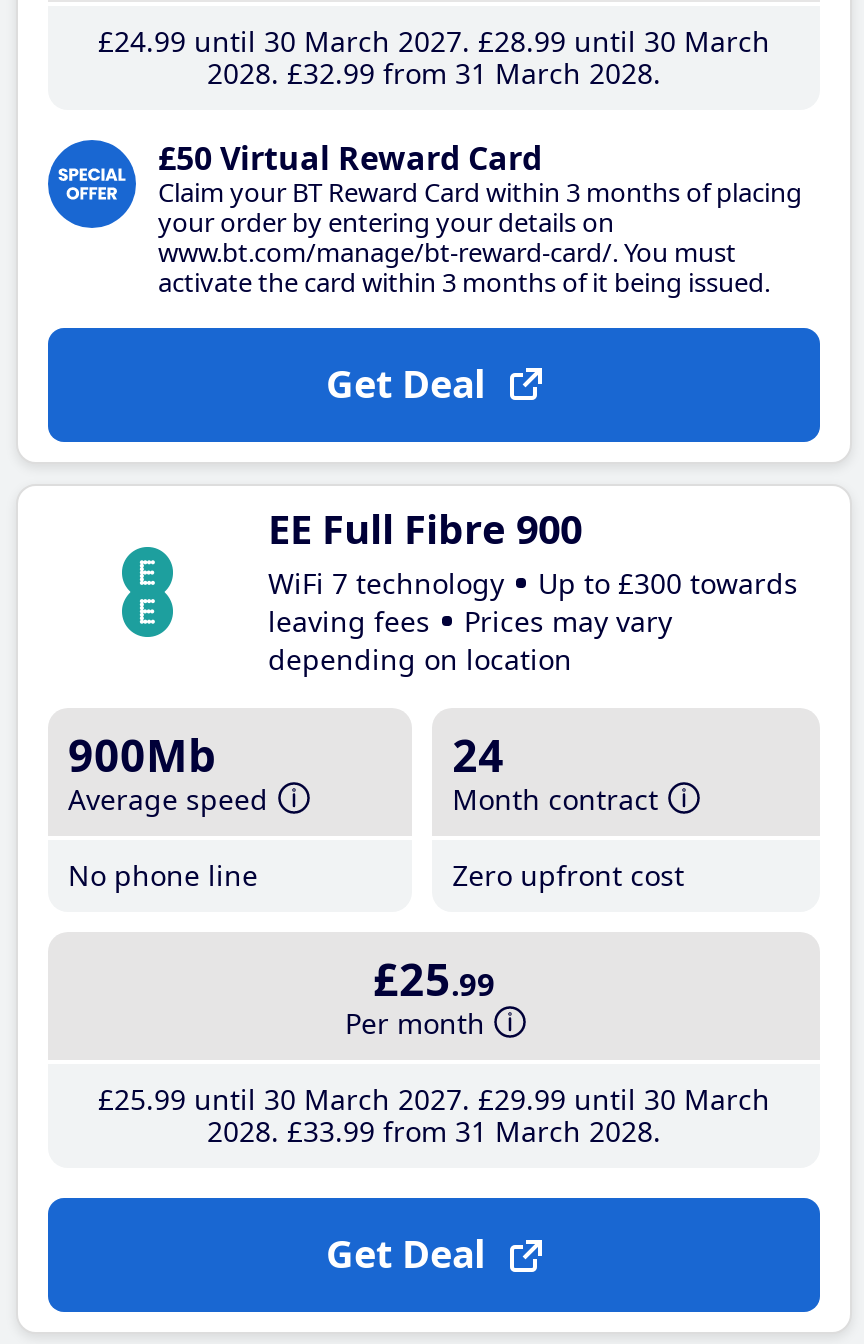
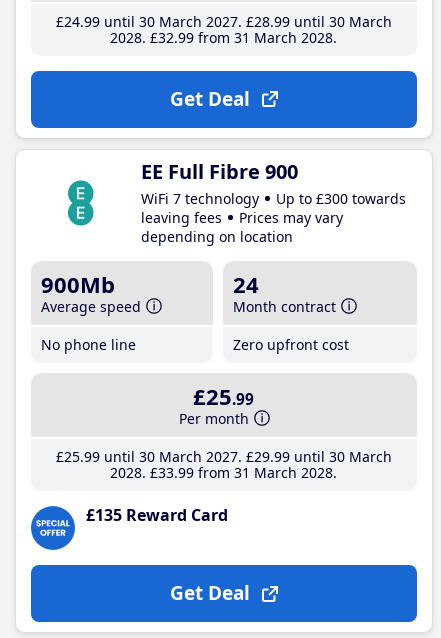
moved [48,140,130,230] -> [30,506,75,551]: [image]
[158,135,802,299] £50 Virtual Reward Card | Claim your BT Reward Card within 3 months of placing | your order by entering your details on | www.bt.com/manage/bt-reward-card/. You must | activate the card within 3 months of it being issued. -> none
moved [68,357,798,1150] -> [41,85,406,482]: Get Deal | EE Full Fibre 900 | WiFi 7 technology | ... | £25.99 until 30 March 2027 £29.99 until 30 March | 2028 £33.99 from 31 March 2028
none -> [86,504,228,526] £135 Reward Card

